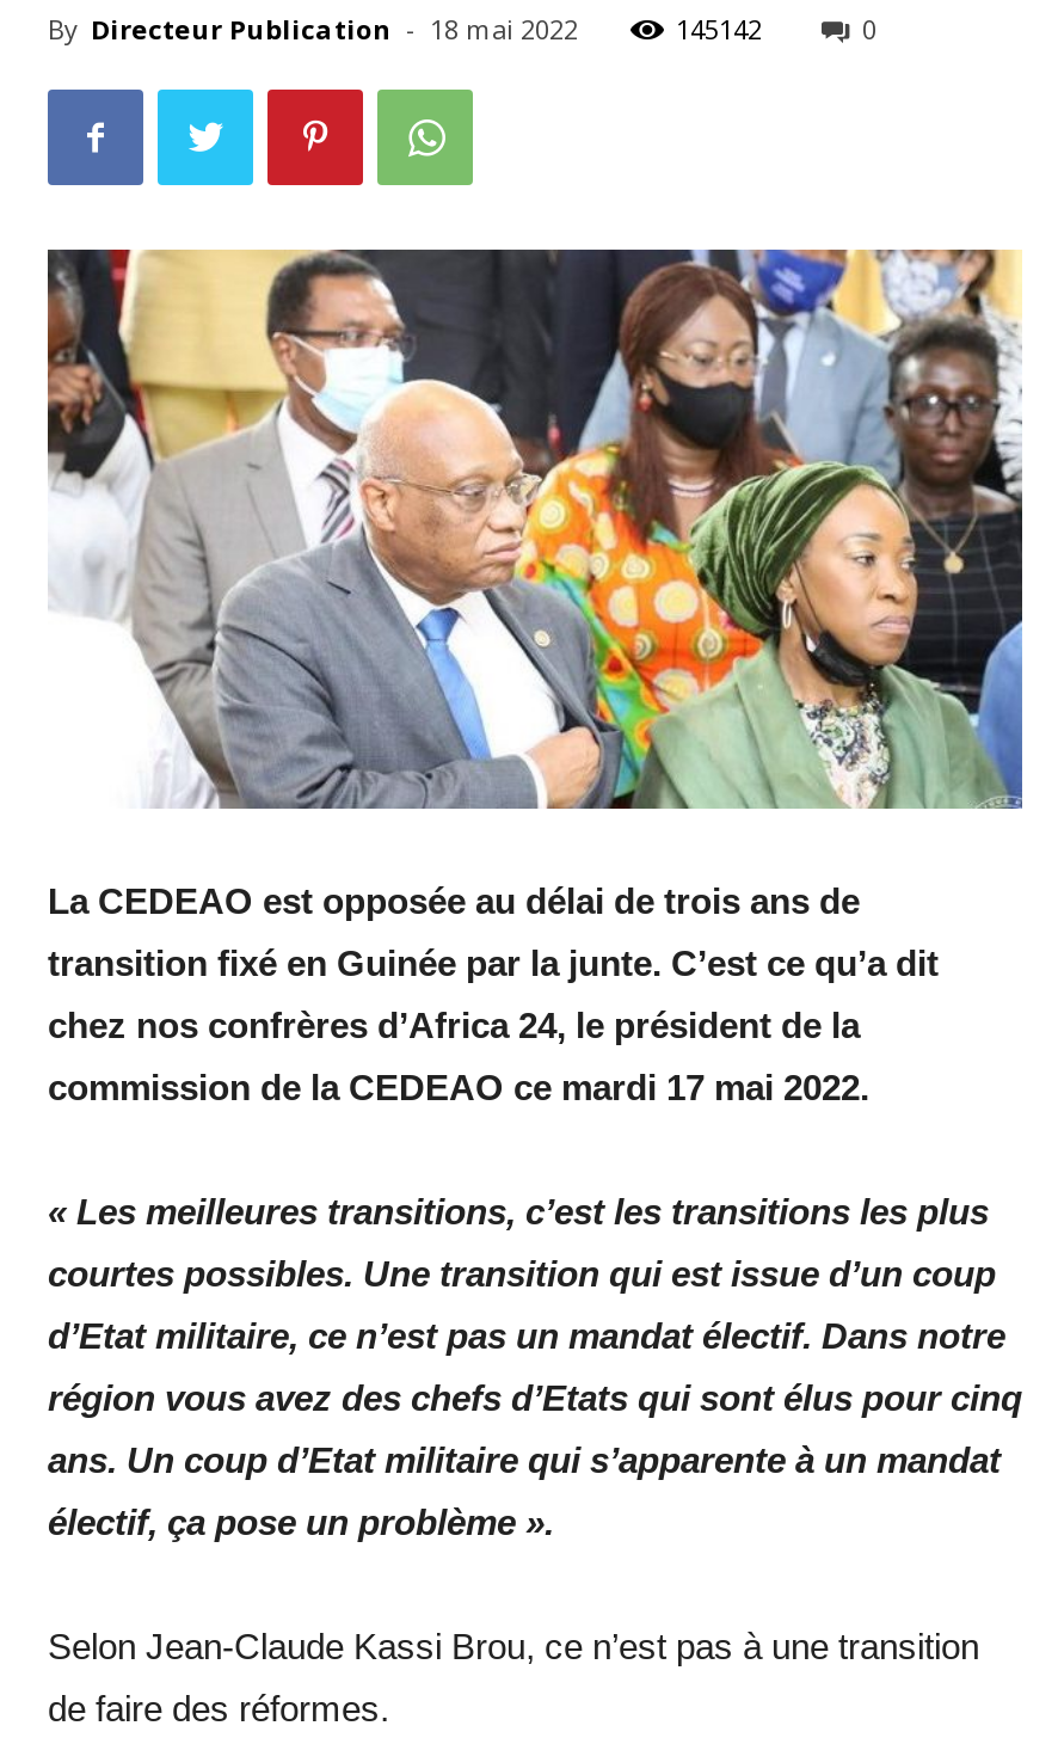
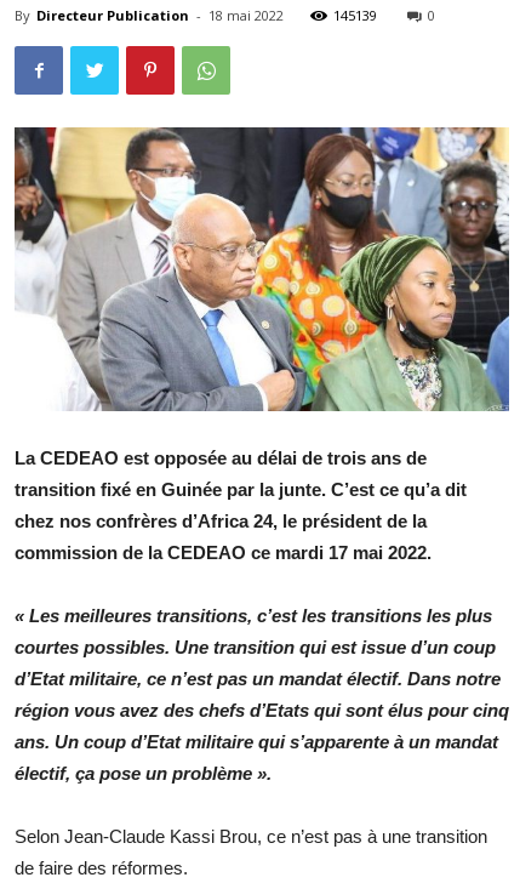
[676,11,762,47] 145142 -> [333,6,377,24] 145139

